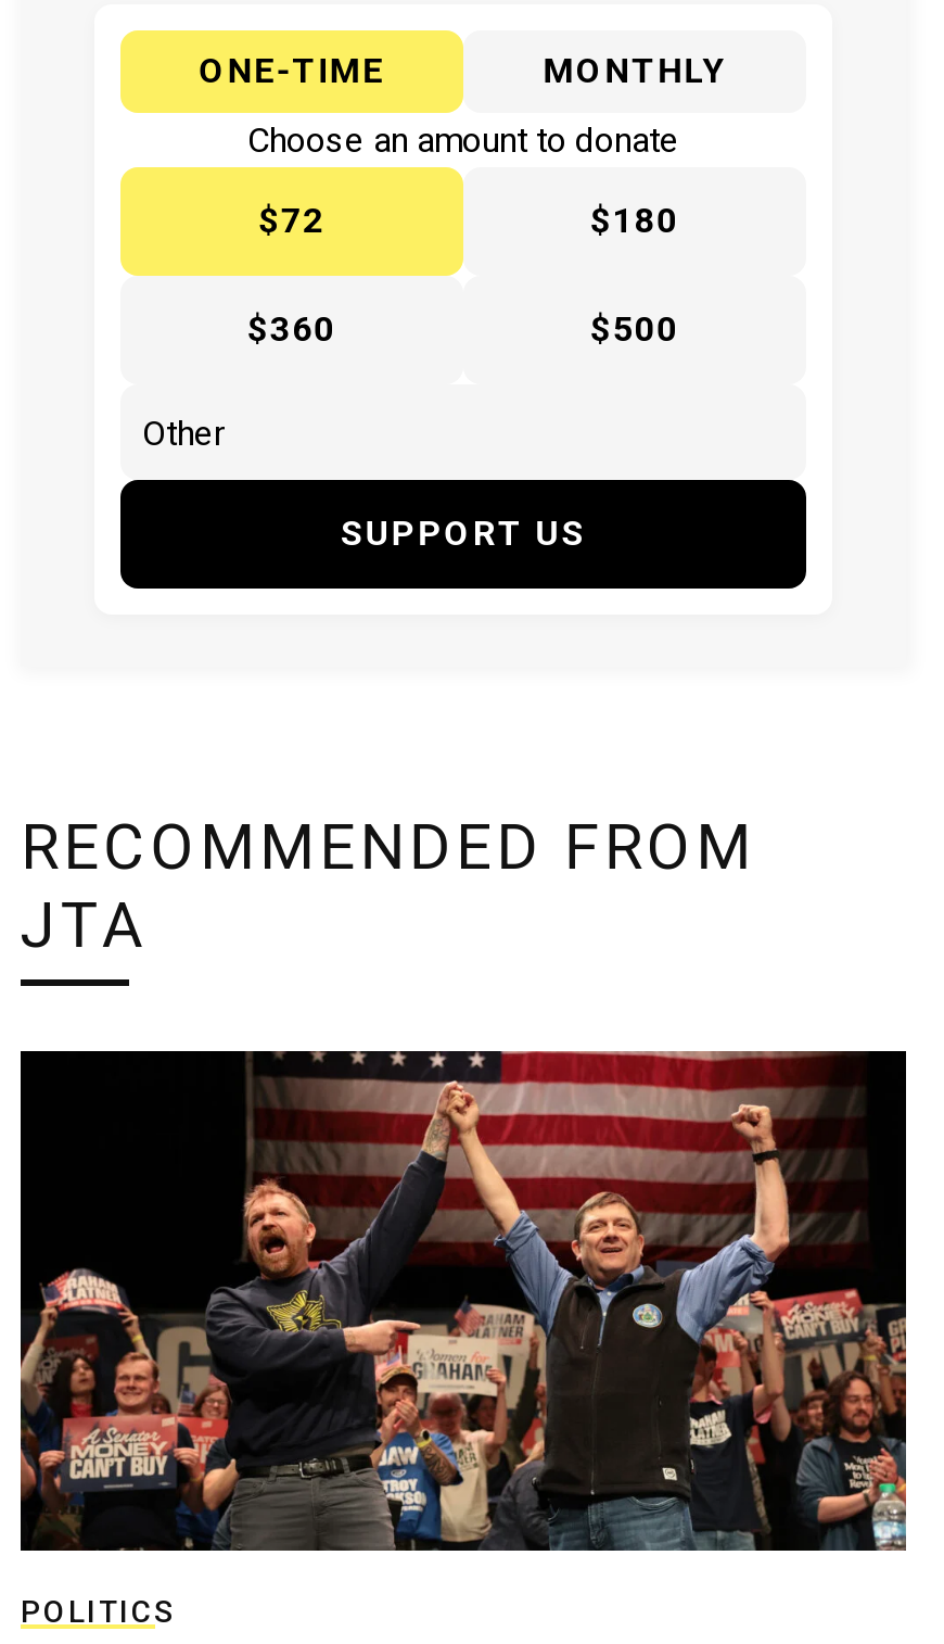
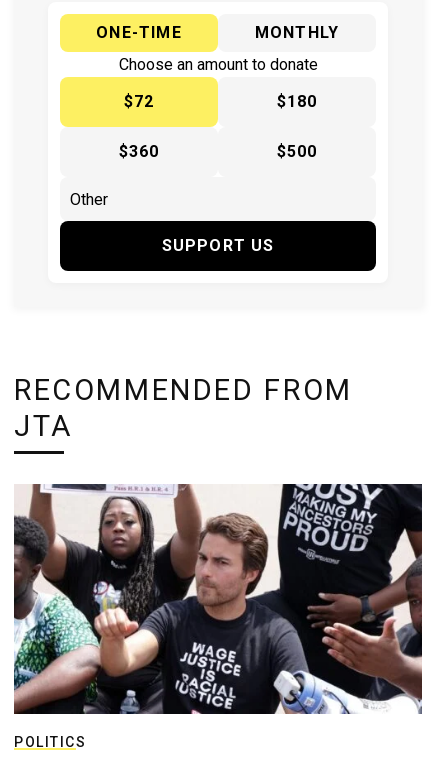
[18,1049,908,1553] [image] -> [13,483,423,715] [image]

